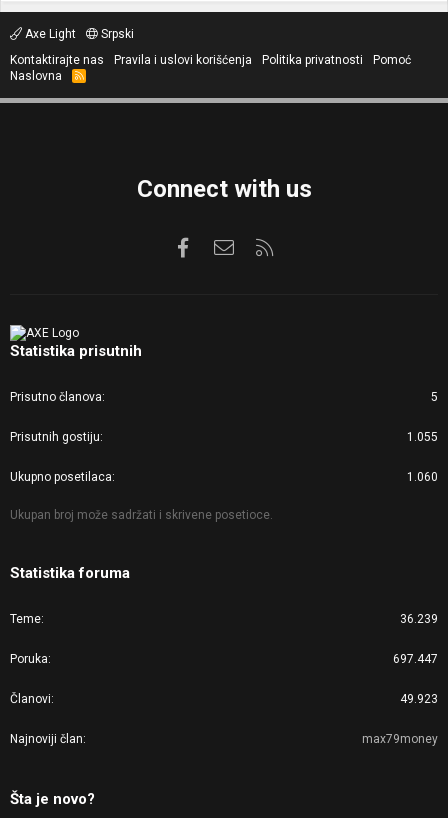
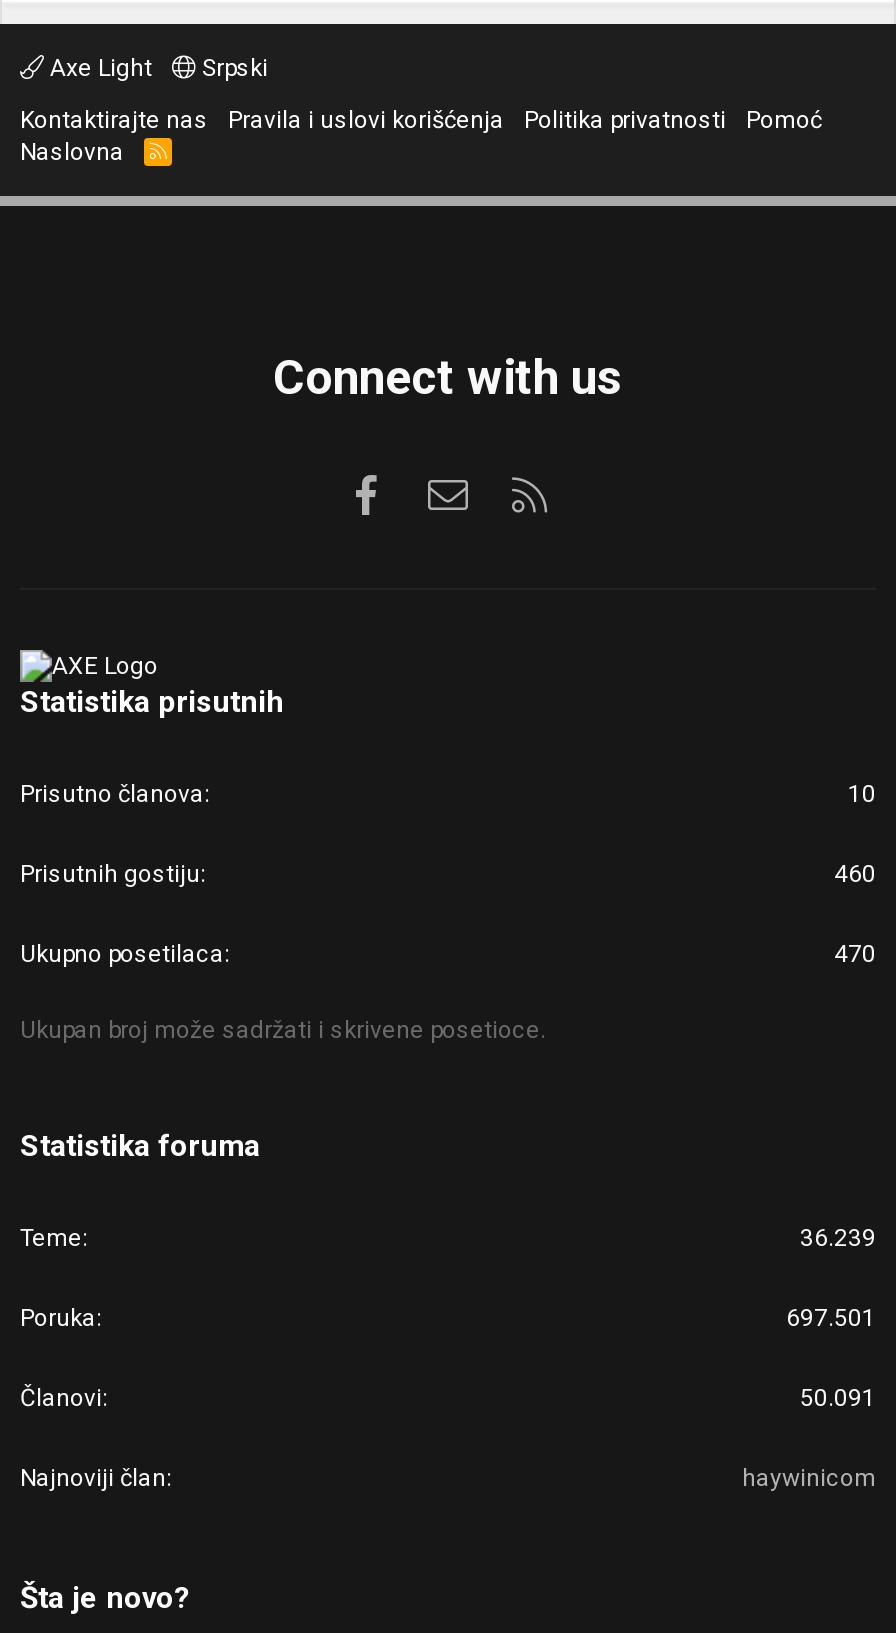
[431,390,438,404] 5 -> [848,780,876,808] 10
[407,430,438,444] 1.055 -> [834,860,876,888] 460
[407,470,438,484] 1.060 -> [834,940,876,968] 470
[393,652,438,666] 697.447 -> [786,1304,876,1332] 697.501
[400,692,438,706] 49.923 -> [800,1384,876,1412] 50.091
[362,732,438,746] max79money -> [742,1464,876,1492] haywinicom

